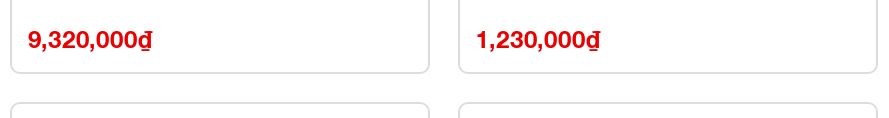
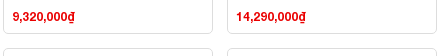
[476,24,602,54] 1,230,000₫ -> [236,9,306,24] 14,290,000₫

